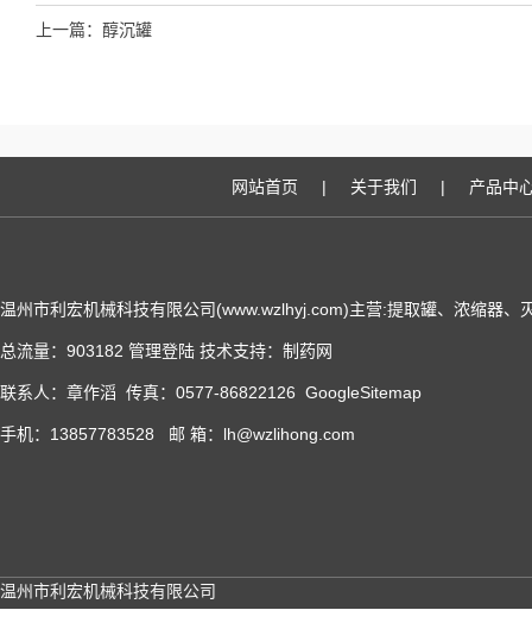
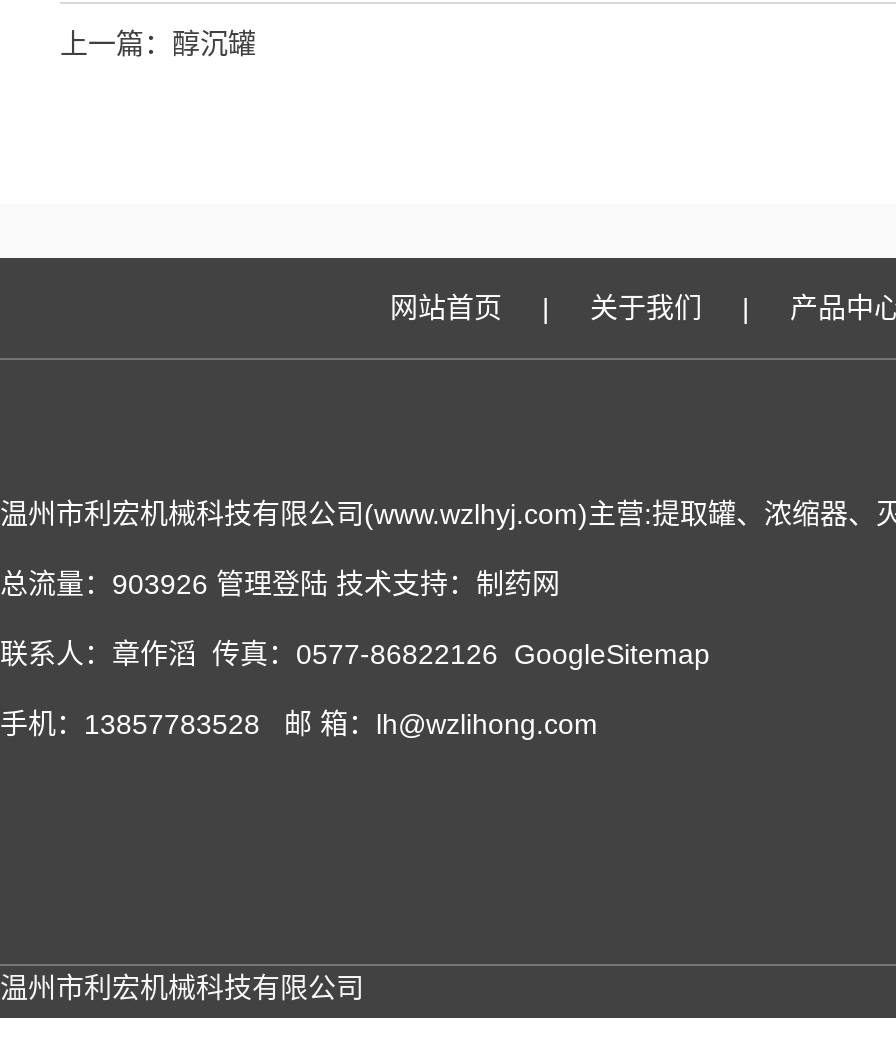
[0,341,332,360] 总流量：903182管理登陆技术支持：制药网 -> [0,568,560,600] 总流量：903926管理登陆技术支持：制药网

